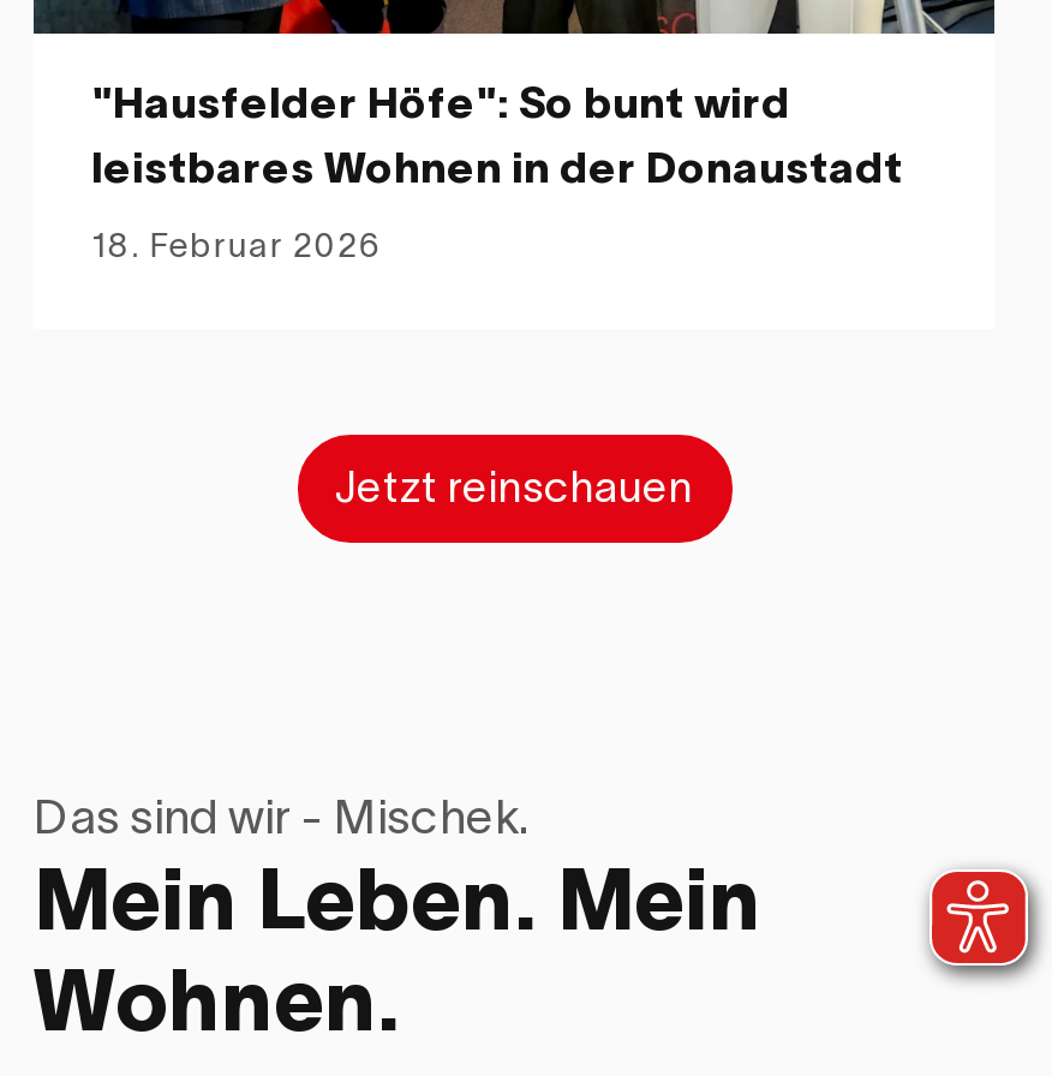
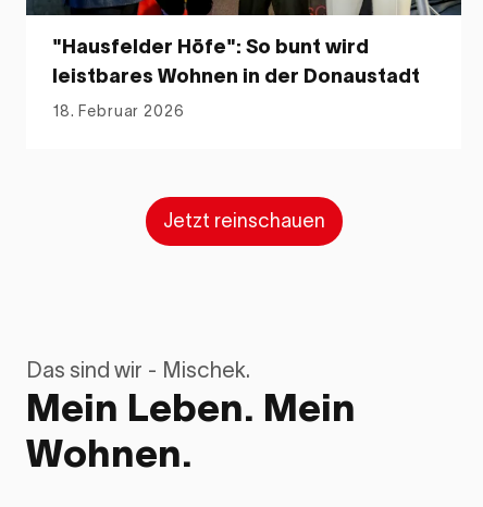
[927,869,1042,982] [image] -> none

